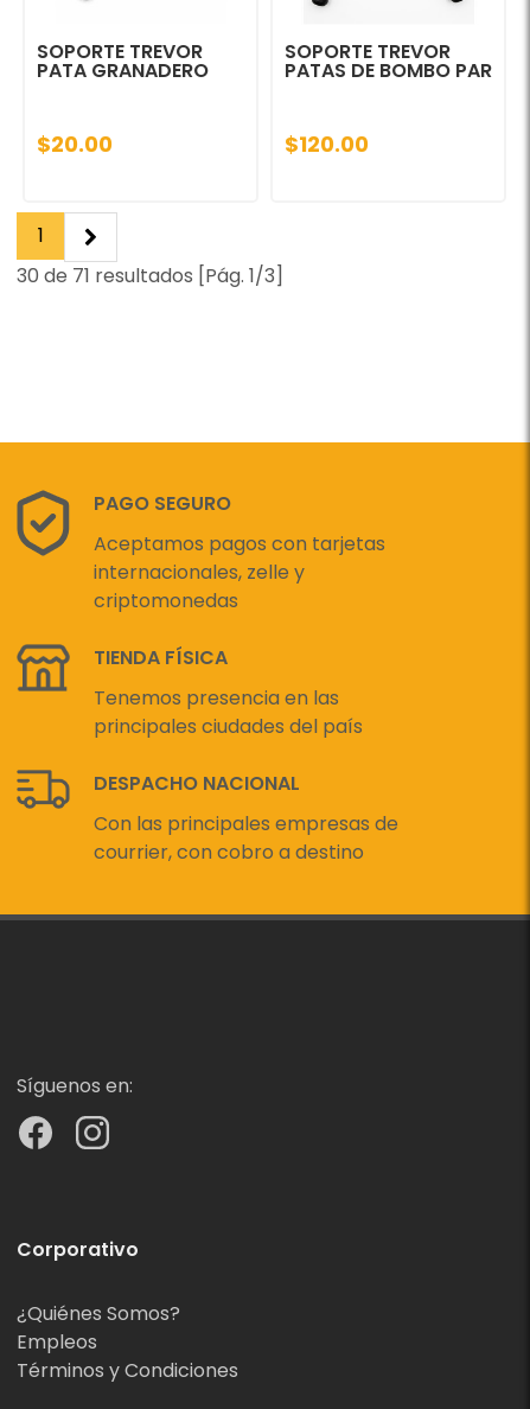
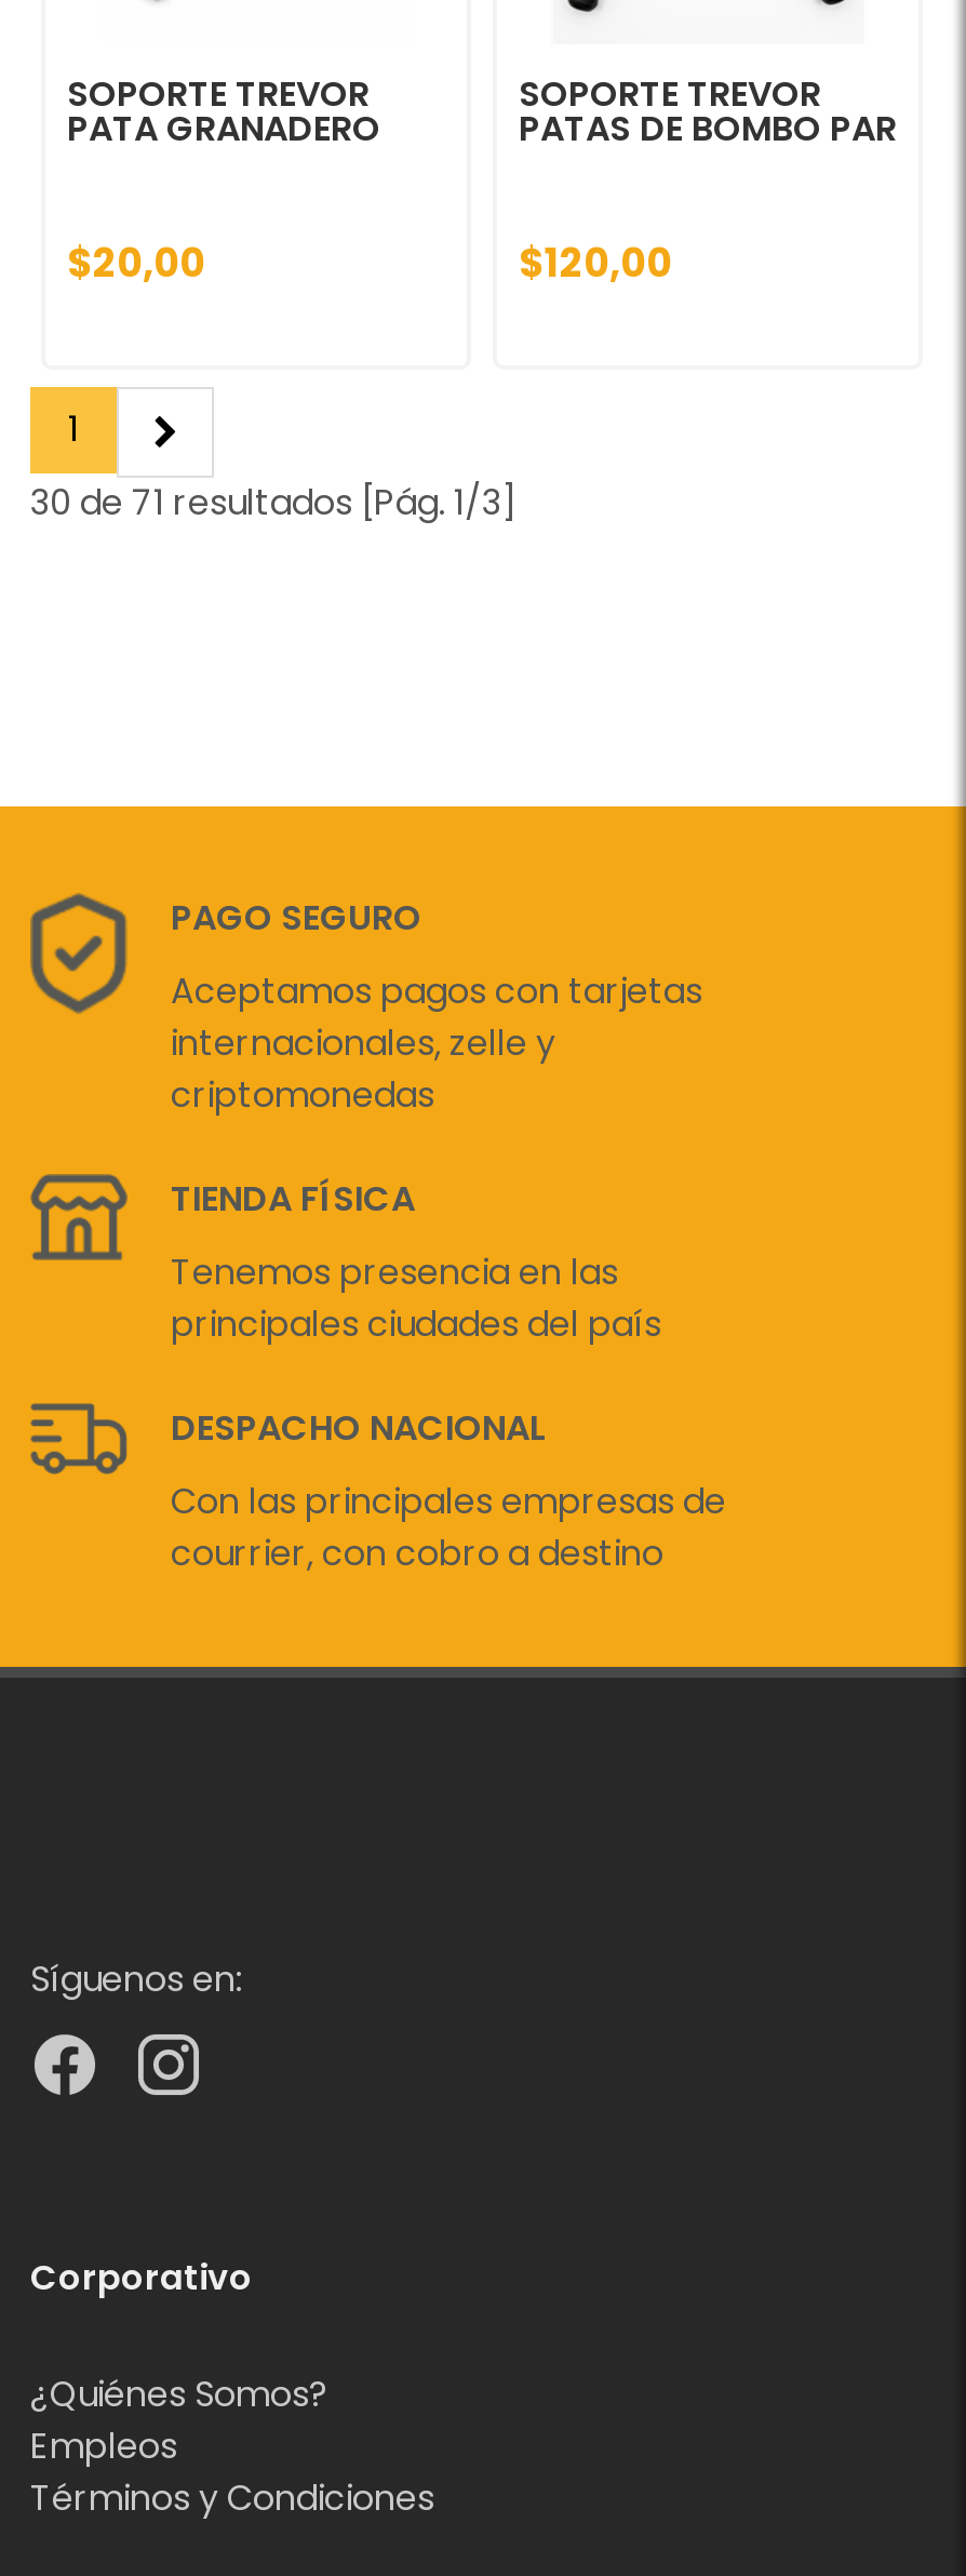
[37,130,113,159] $20.00 -> [67,237,205,291] $20,00
[285,130,369,159] $120.00 -> [519,237,672,291] $120,00

